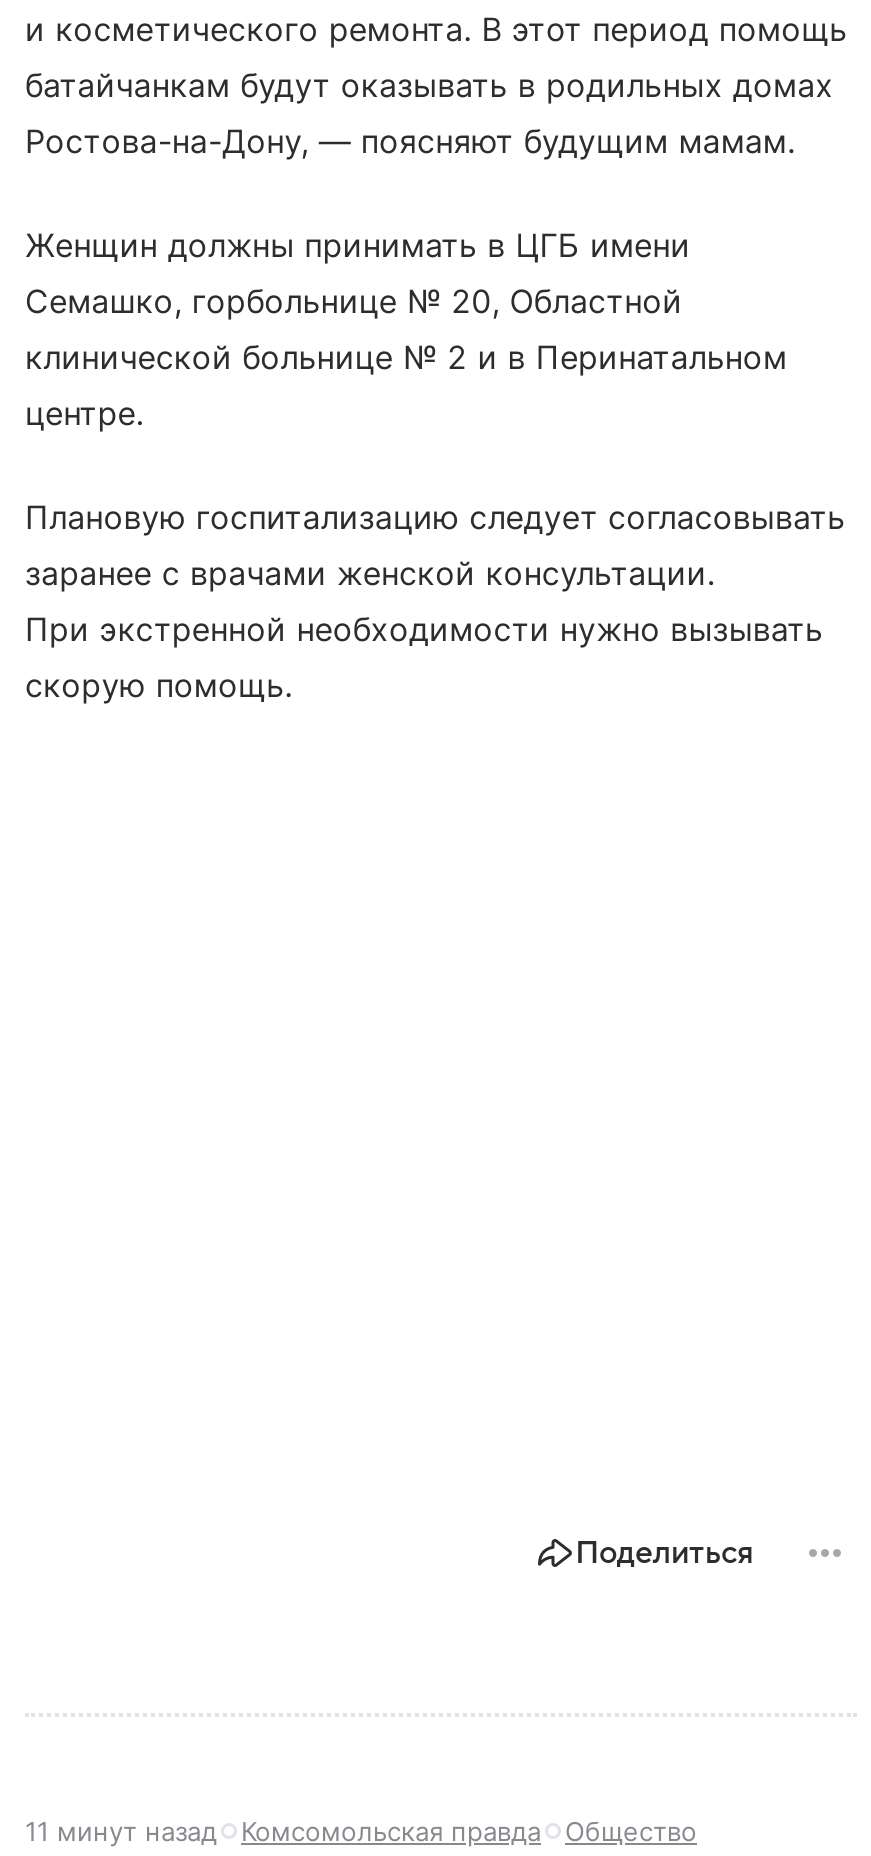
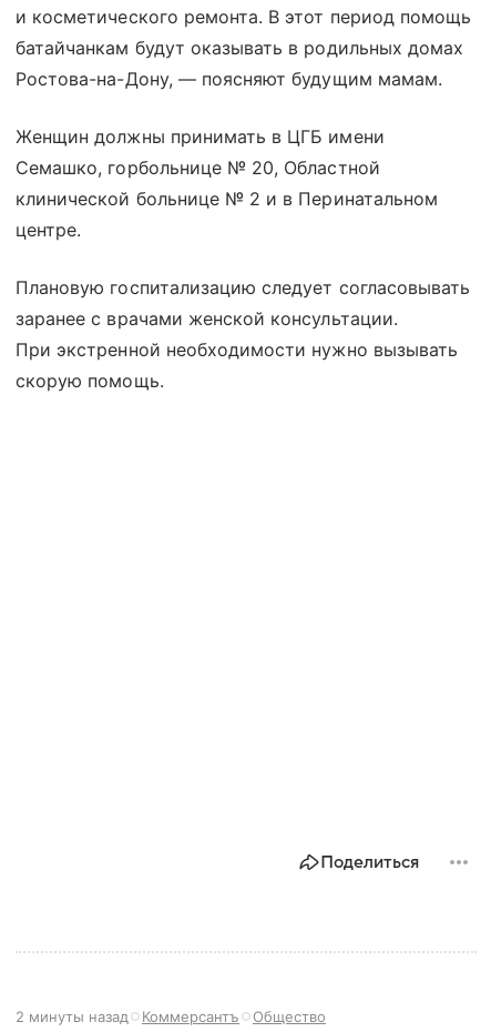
[25,1814,541,1846] 11 минут назад | Комсомольская правда -> [16,1007,239,1025] 2 минуты назад | Коммерсантъ

